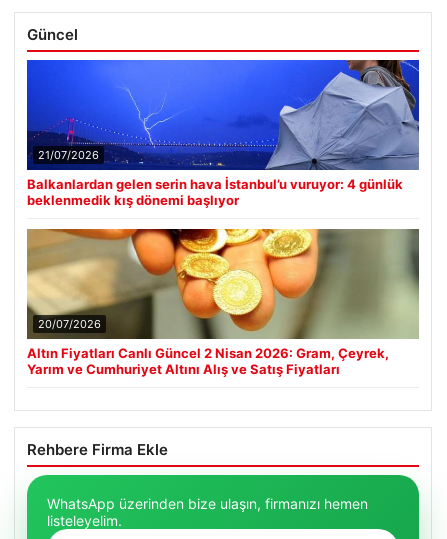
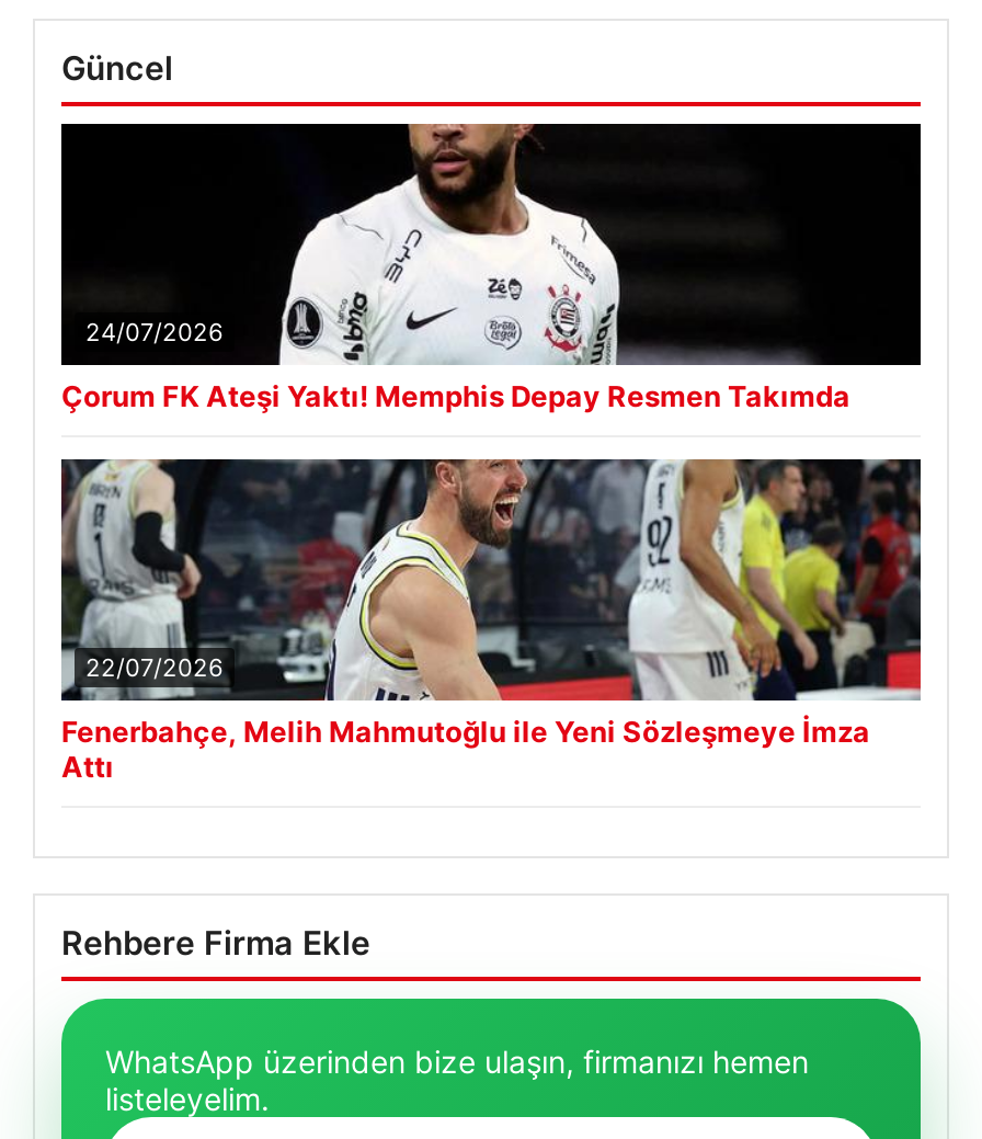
[26,59,420,168] [image] | 21/07/2026 -> [59,122,923,365] [image] | 24/07/2026
[27,176,403,208] Balkanlardan gelen serin hava İstanbul’u vuruyor: 4 günlük | beklenmedik kış dönemi başlıyor -> [61,378,850,413] Çorum FK Ateşi Yaktı! Memphis Depay Resmen Takımda
[26,228,419,338] [image] | 20/07/2026 -> [59,457,923,696] [image] | 22/07/2026
[27,345,389,377] Altın Fiyatları Canlı Güncel 2 Nisan 2026: Gram, Çeyrek, | Yarım ve Cumhuriyet Altını Alış ve Satış Fiyatları -> [61,713,870,783] Fenerbahçe, Melih Mahmutoğlu ile Yeni Sözleşmeye İmza | Attı

